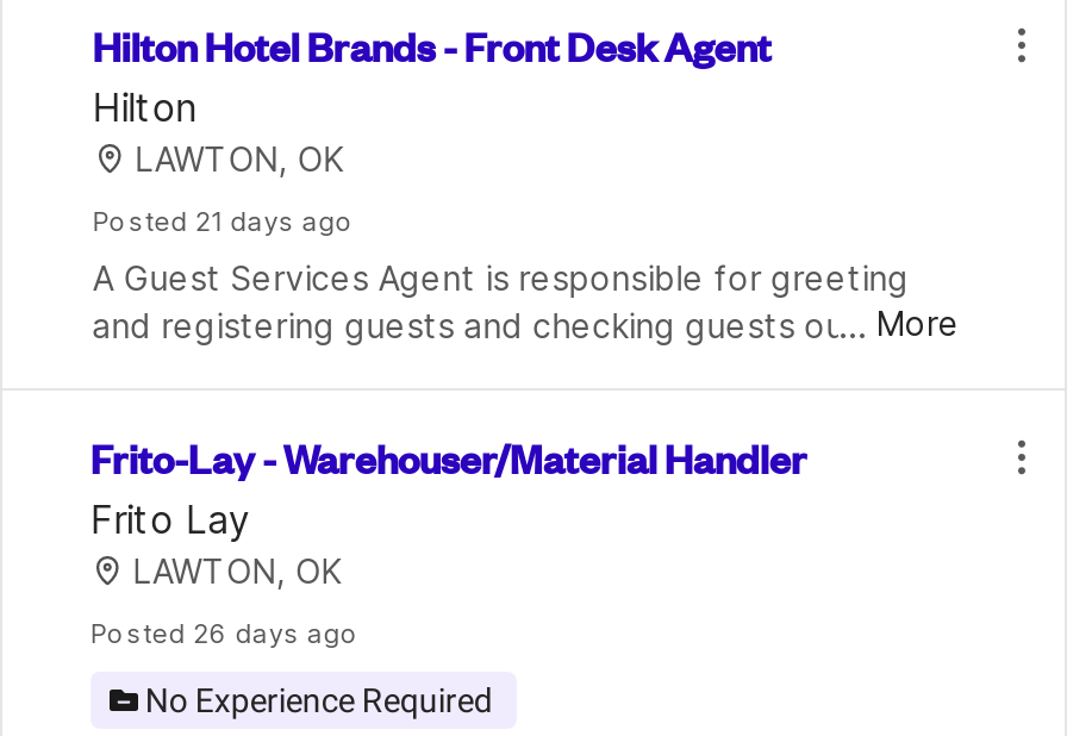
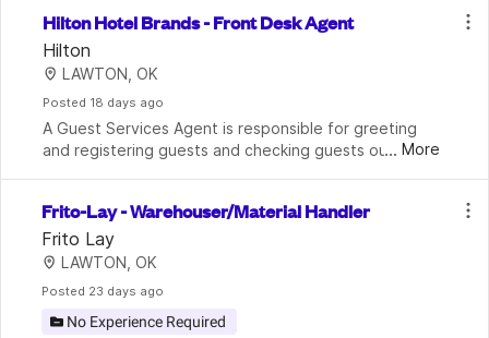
[92,205,354,238] Posted 21 days ago -> [42,95,164,110] Posted 18 days ago
[90,617,359,650] Posted 26 days ago -> [41,283,164,299] Posted 23 days ago

